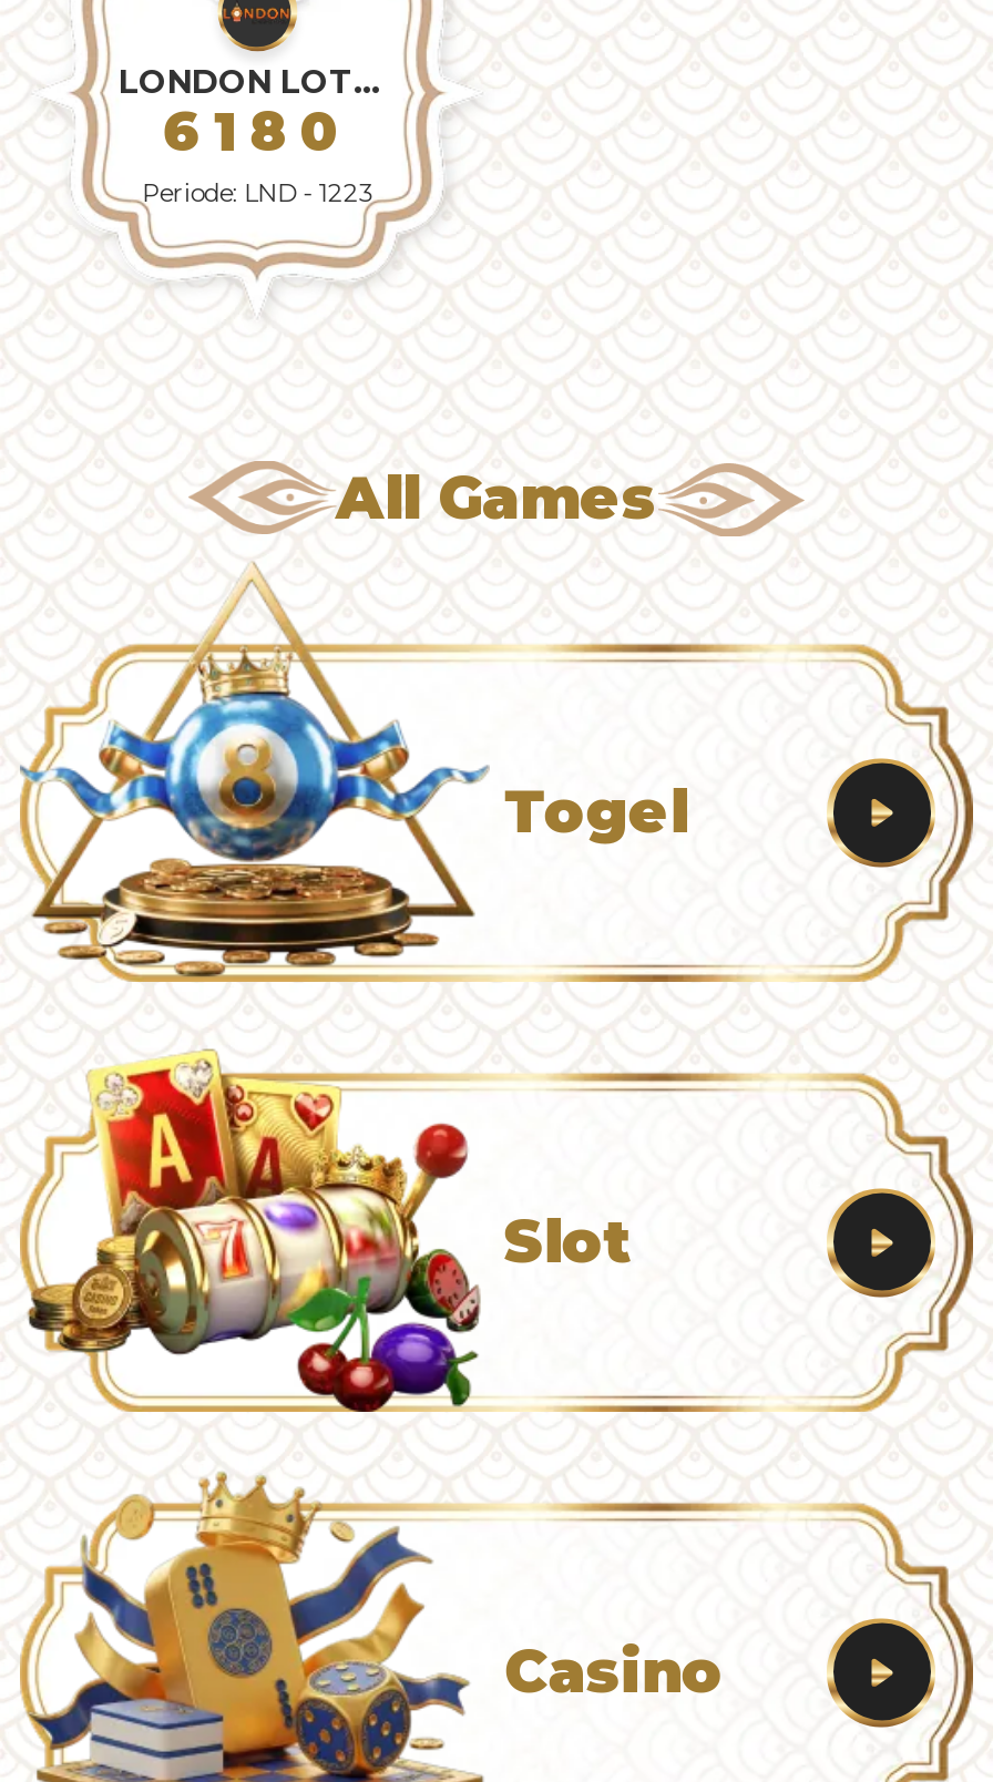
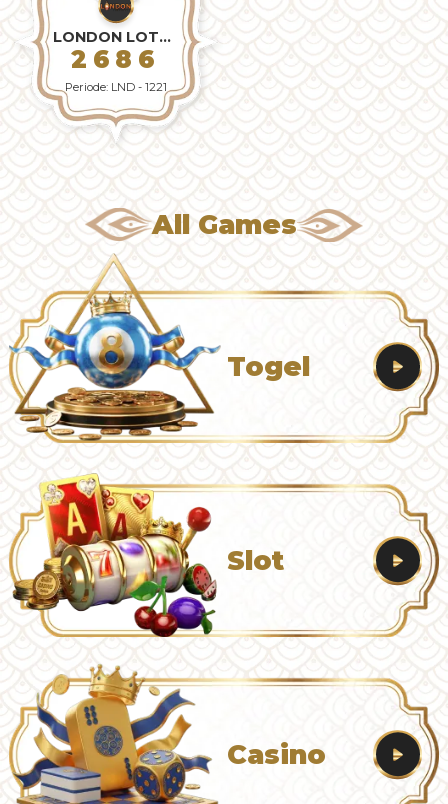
[164,98,350,165] 6180 -> [71,44,160,74] 2686
[142,178,372,209] Periode: LND - 1223 -> [65,80,167,94] Periode: LND - 1221

